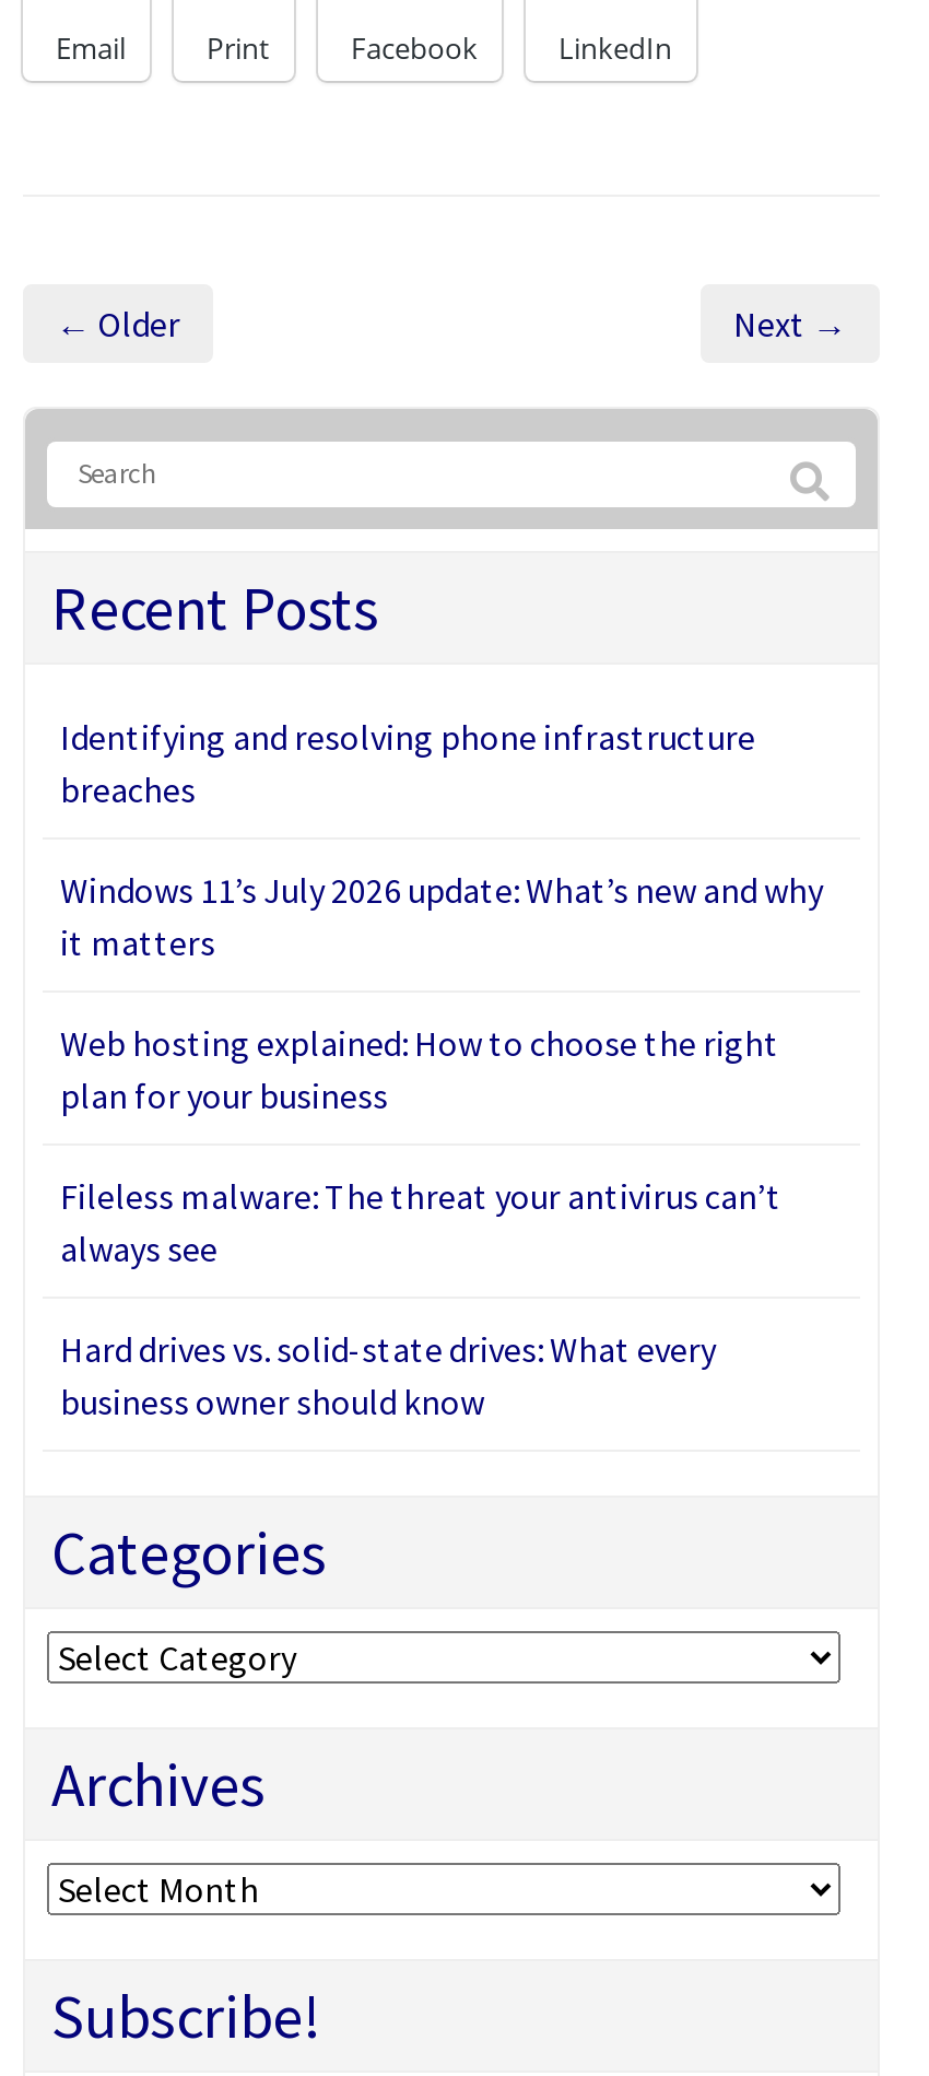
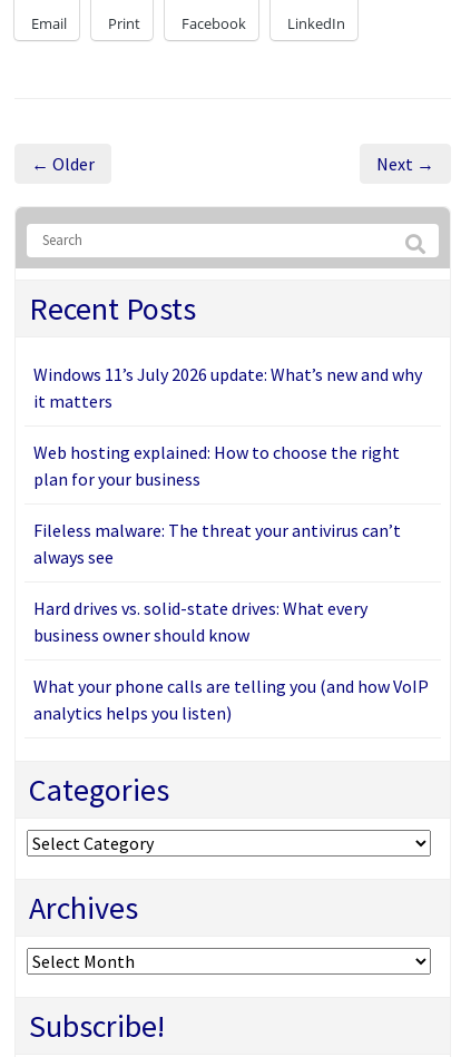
[60,715,755,811] Identifying and resolving phone infrastructure | breaches -> none
moved [60,868,823,1423] -> [33,363,422,646]: Windows 11’s July 2026 update: What’s new and why | it matters | Web hosting explained: How to choose the right | plan for your business | Fileless malware: The threat your antivirus can’t | always see | Hard drives vs. solid-state drives: What every | business owner should know
none -> [33,675,429,724] What your phone calls are telling you (and how VoIP | analytics helps you listen)

